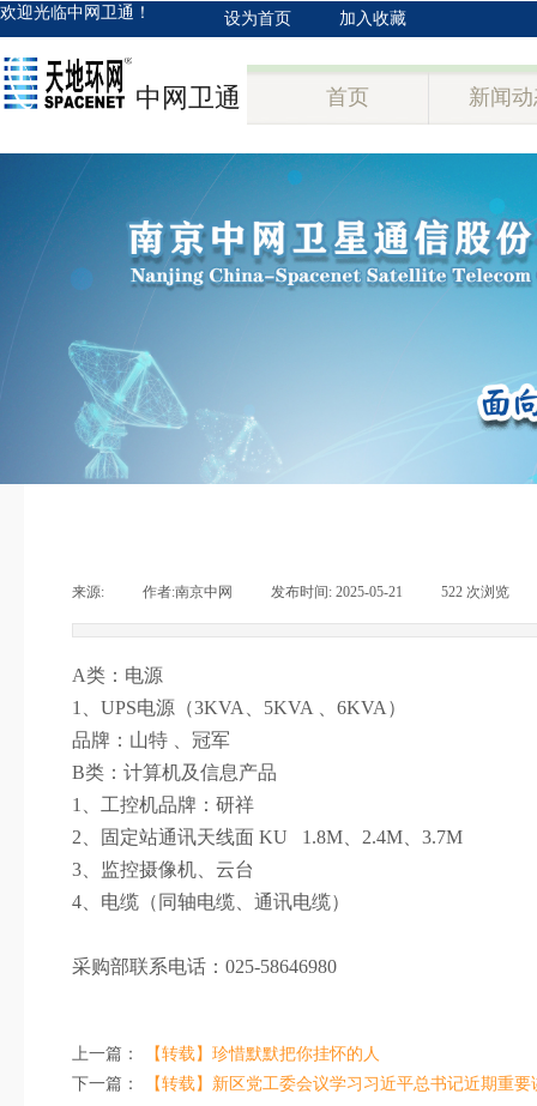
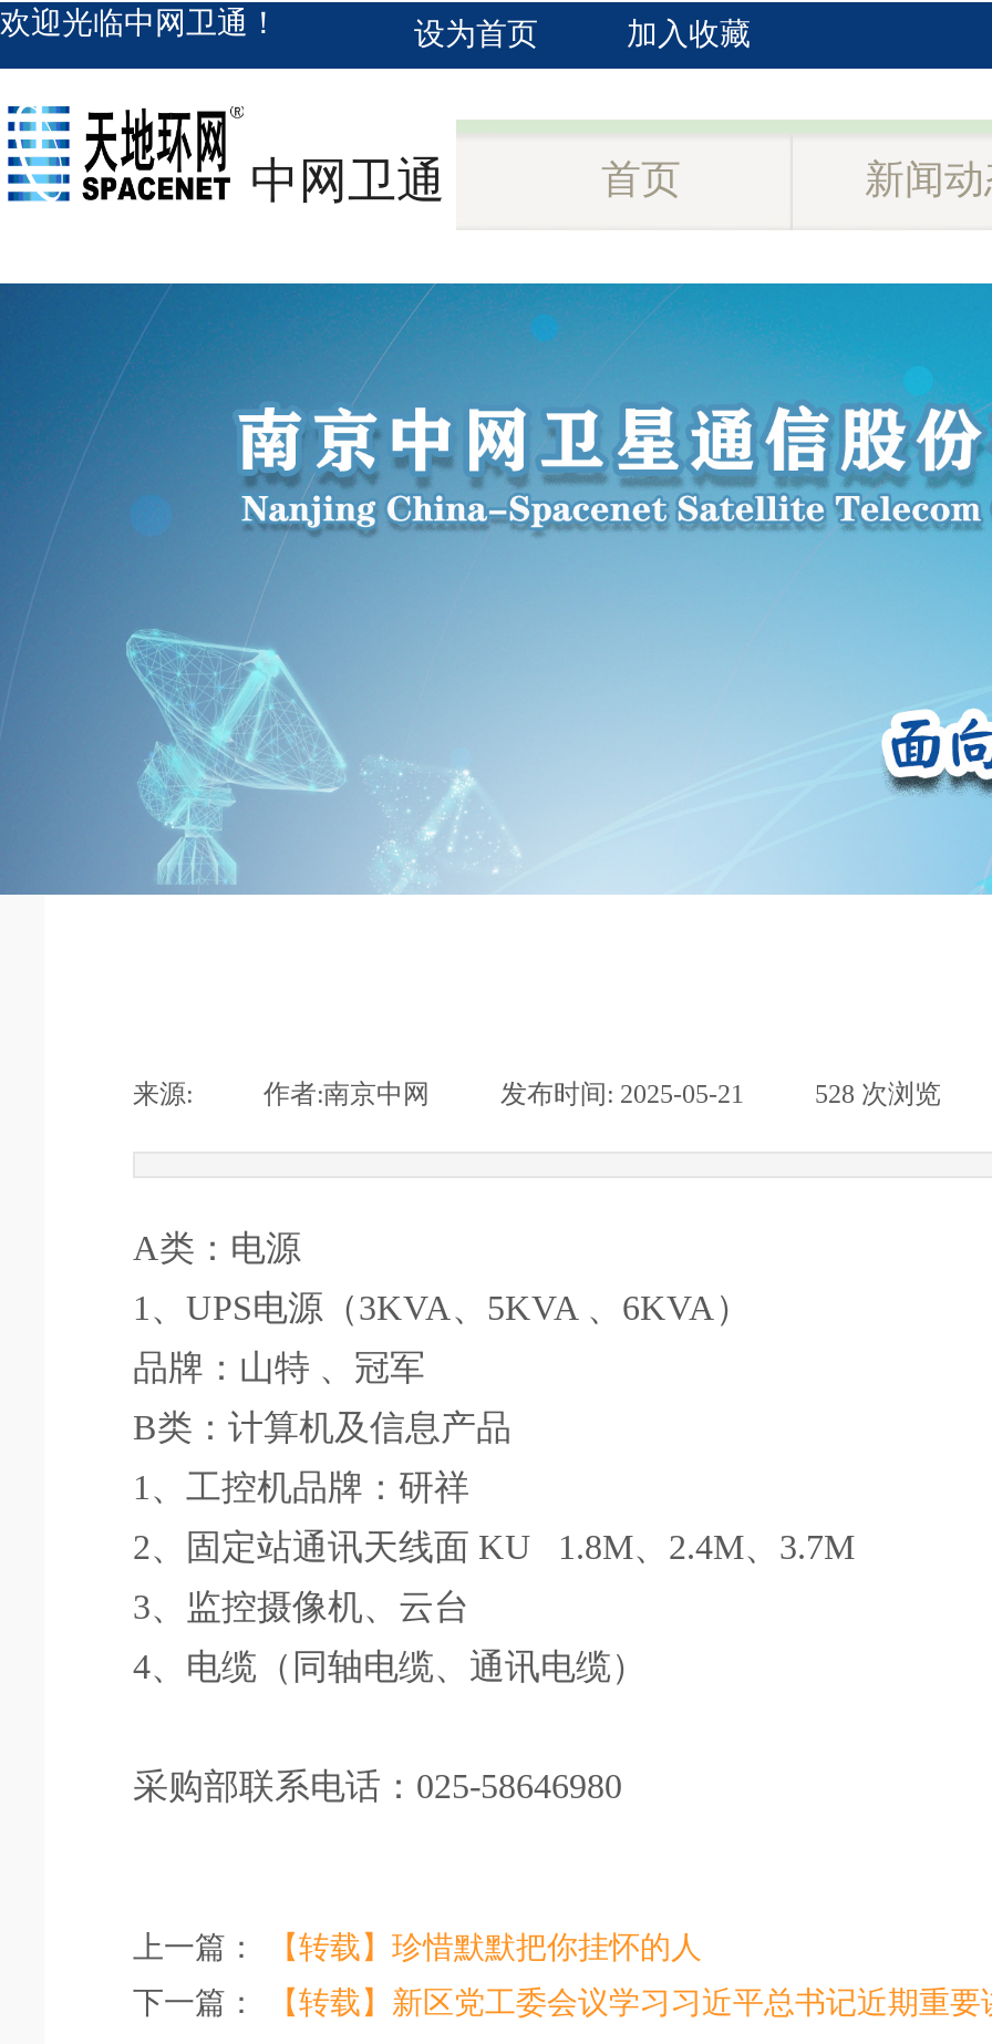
[441,584,509,600] 522次浏览 -> [815,1078,941,1109] 528次浏览

